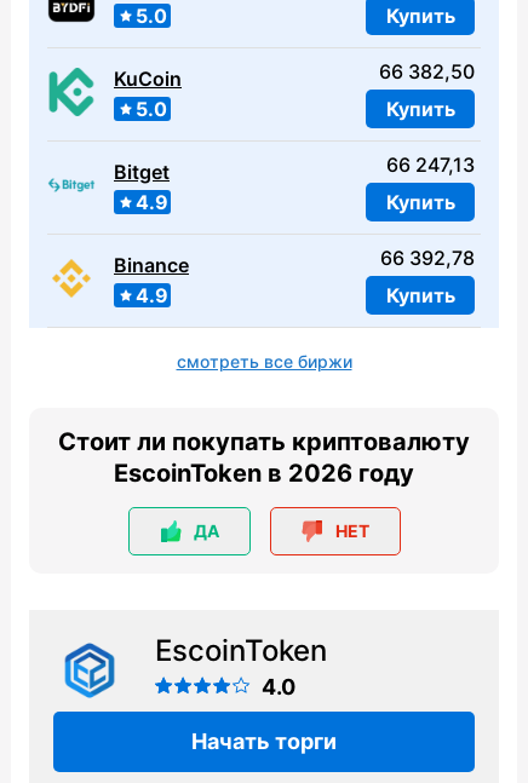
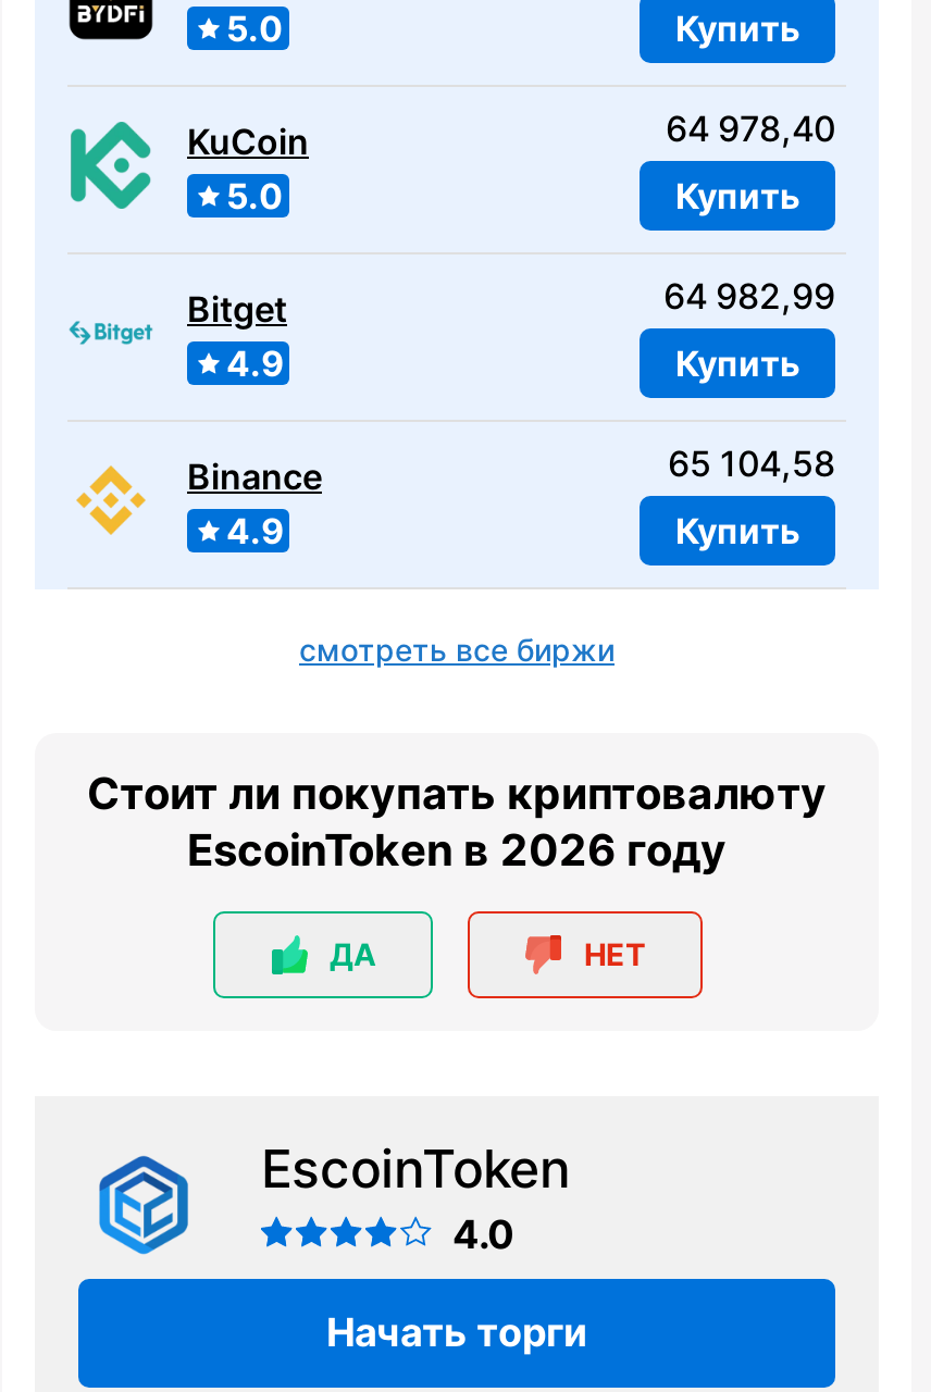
[379,59,475,83] 66 382,50 -> [666,105,835,149] 64 978,40
[386,152,475,176] 66 247,13 -> [663,273,835,316] 64 982,99
[380,245,475,269] 66 392,78 -> [668,440,835,484] 65 104,58

